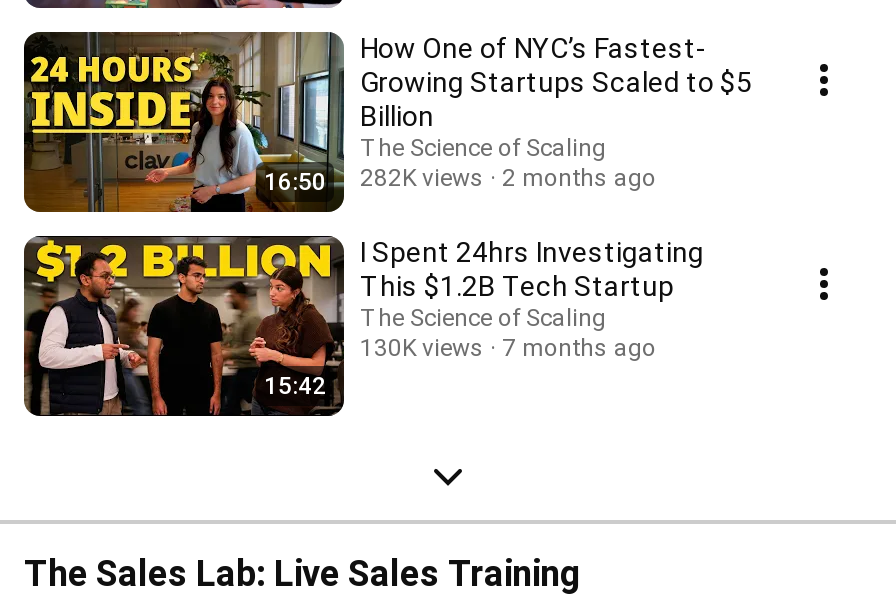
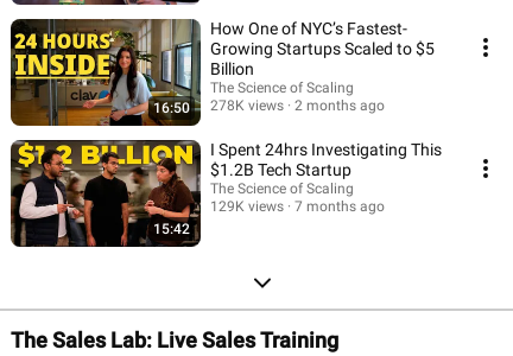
[264,163,656,195] 16:50 282K views 2 months ago -> [153,97,385,116] 16:50 278K views 2 months ago
[360,333,656,361] 130K views 7 months ago -> [210,198,385,214] 129K views 7 months ago

